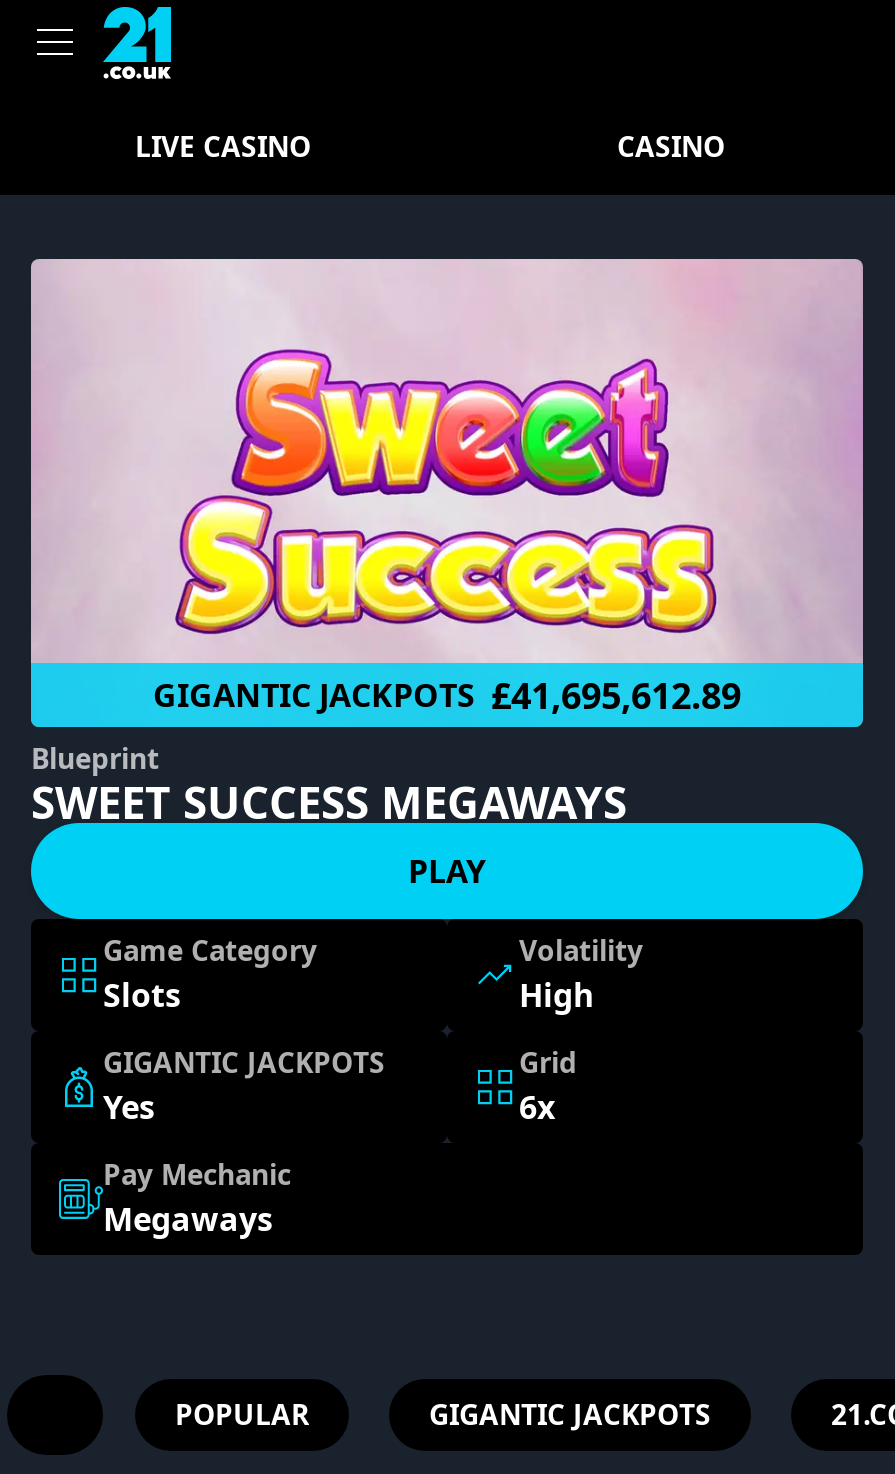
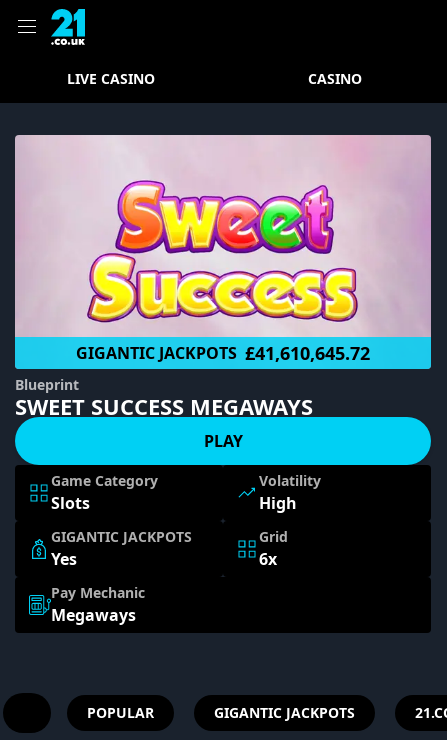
[153,670,741,718] GIGANTIC JACKPOTS £41,695,612.89 -> [76,340,370,364] GIGANTIC JACKPOTS £41,610,645.72

